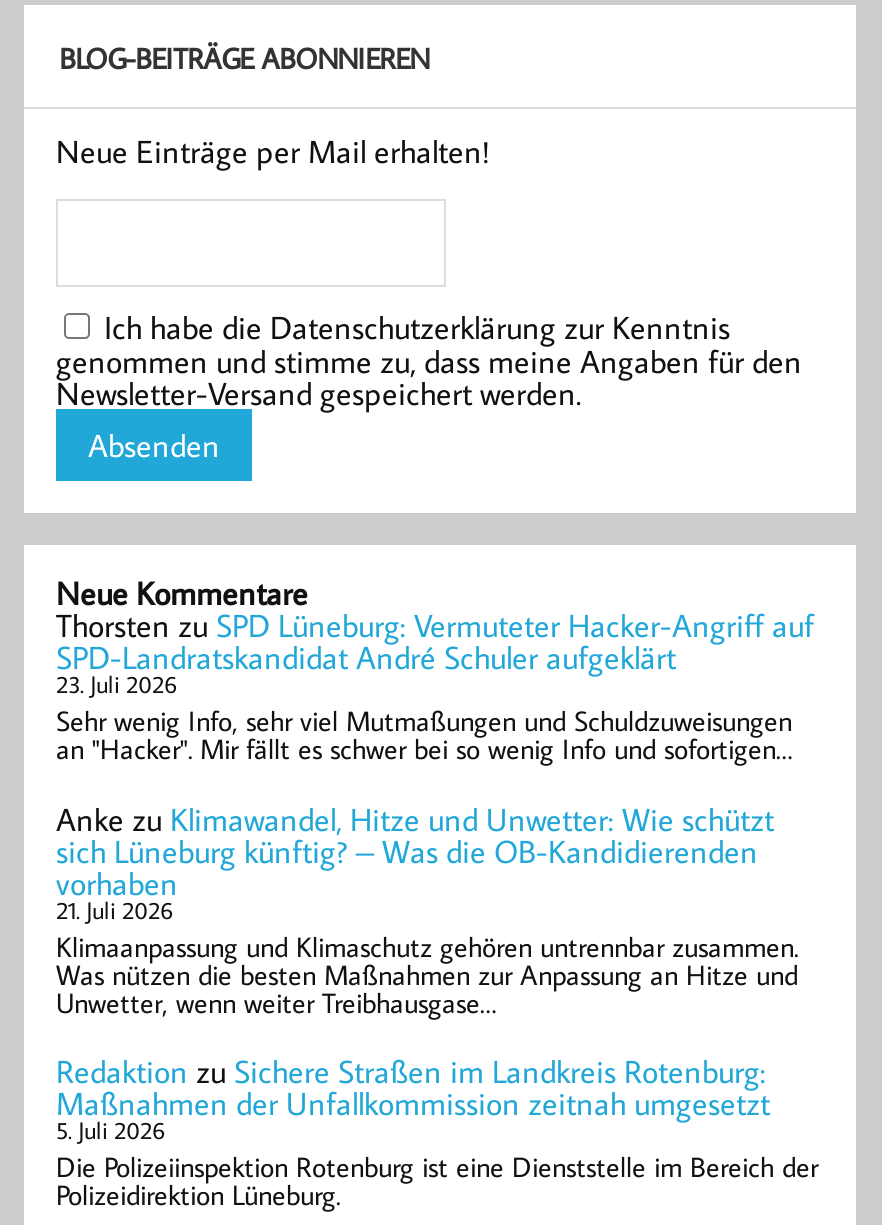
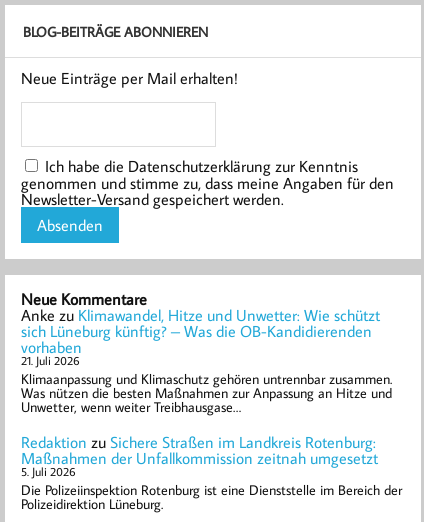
[56,606,814,768] ThorstenzuSPD Lüneburg: Vermuteter Hacker-Angriff auf | SPD-Landratskandidat André Schuler aufgeklärt | 23. Juli 2026 | Sehr wenig Info, sehr viel Mutmaßungen und Schuldzuweisungen | an "Hacker". Mir fällt es schwer bei so wenig Info und sofortigen… -> none

